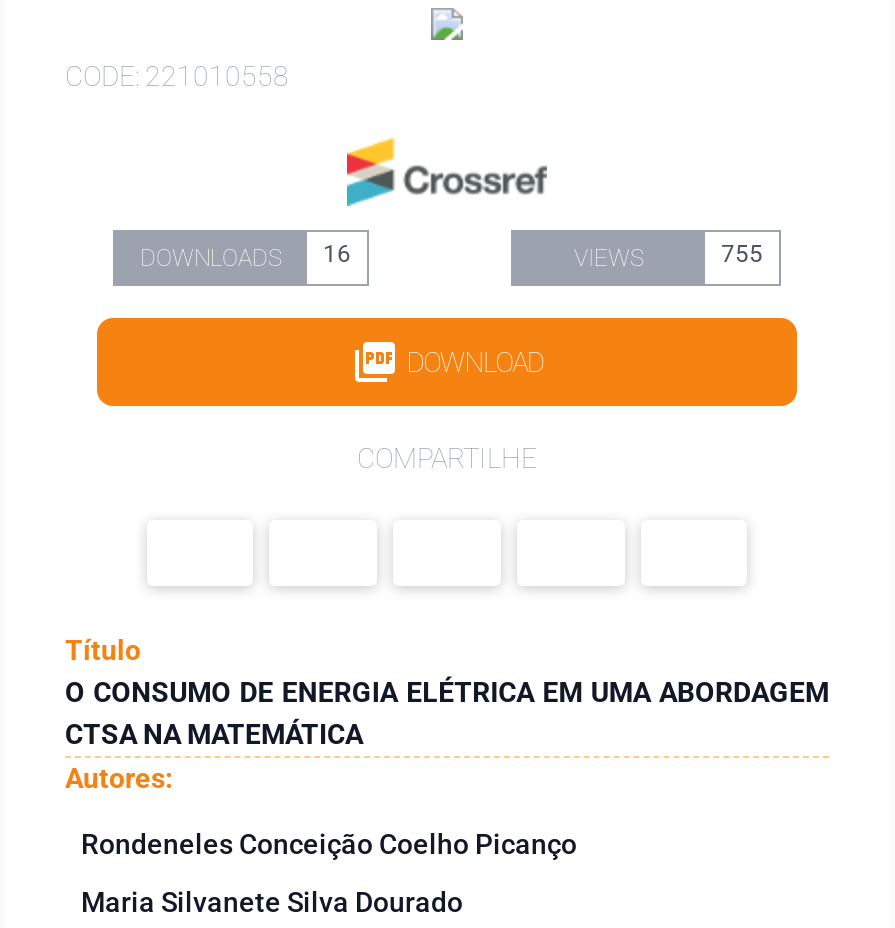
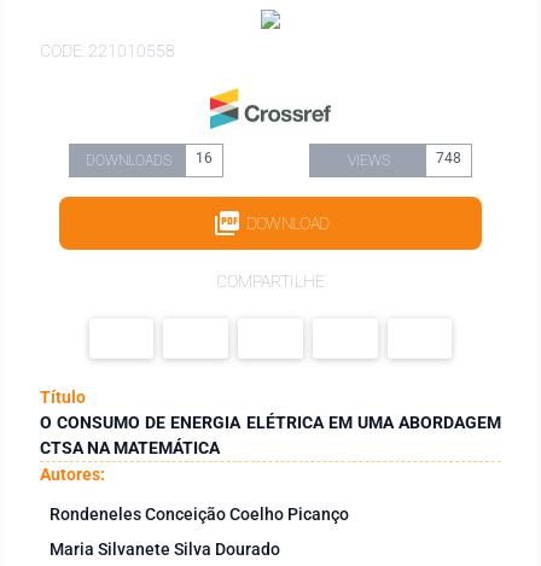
[721,240,763,268] 755 -> [436,150,461,167] 748

